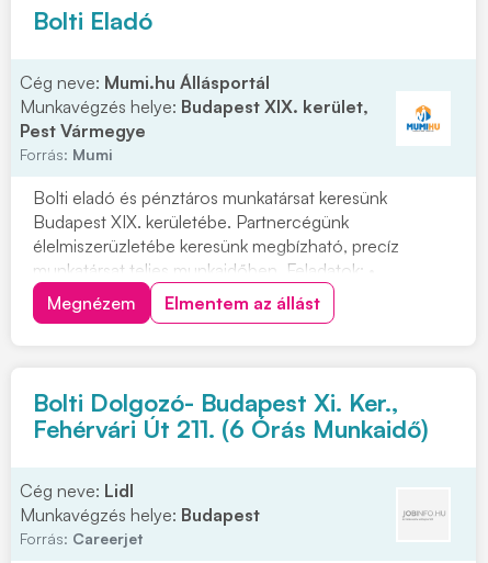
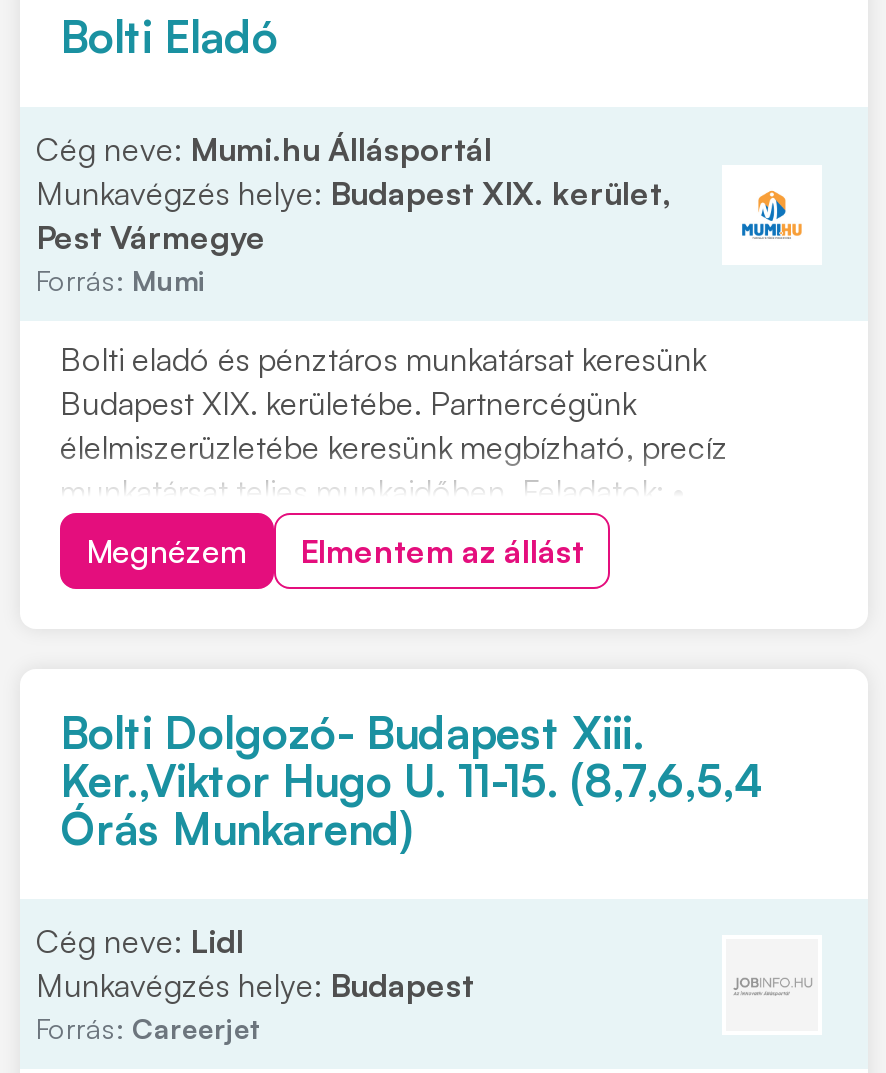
[33,388,429,443] Bolti Dolgozó- Budapest Xi. Ker., | Fehérvári Út 211. (6 Órás Munkaidő) -> [60,705,762,855] Bolti Dolgozó- Budapest Xiii. | Ker.,Viktor Hugo U. 11-15. (8,7,6,5,4 | Órás Munkarend)

